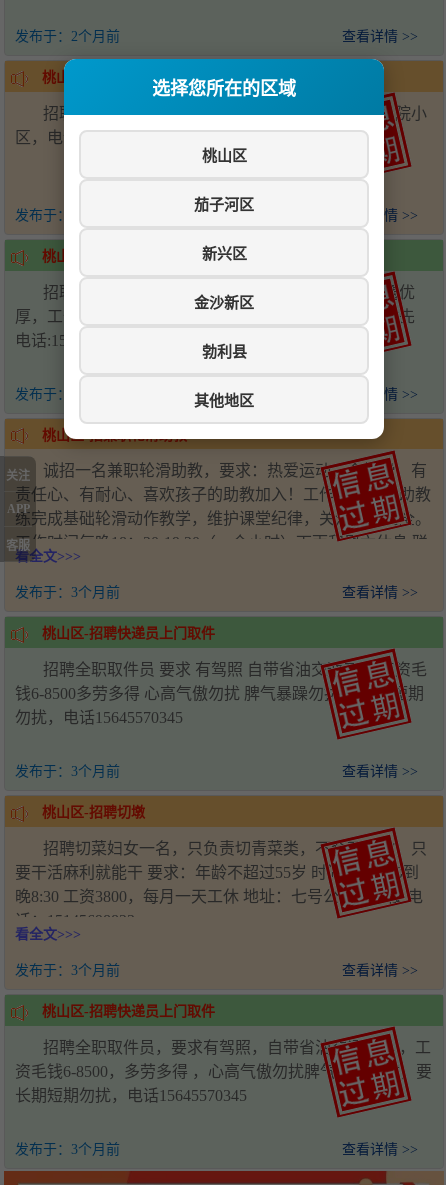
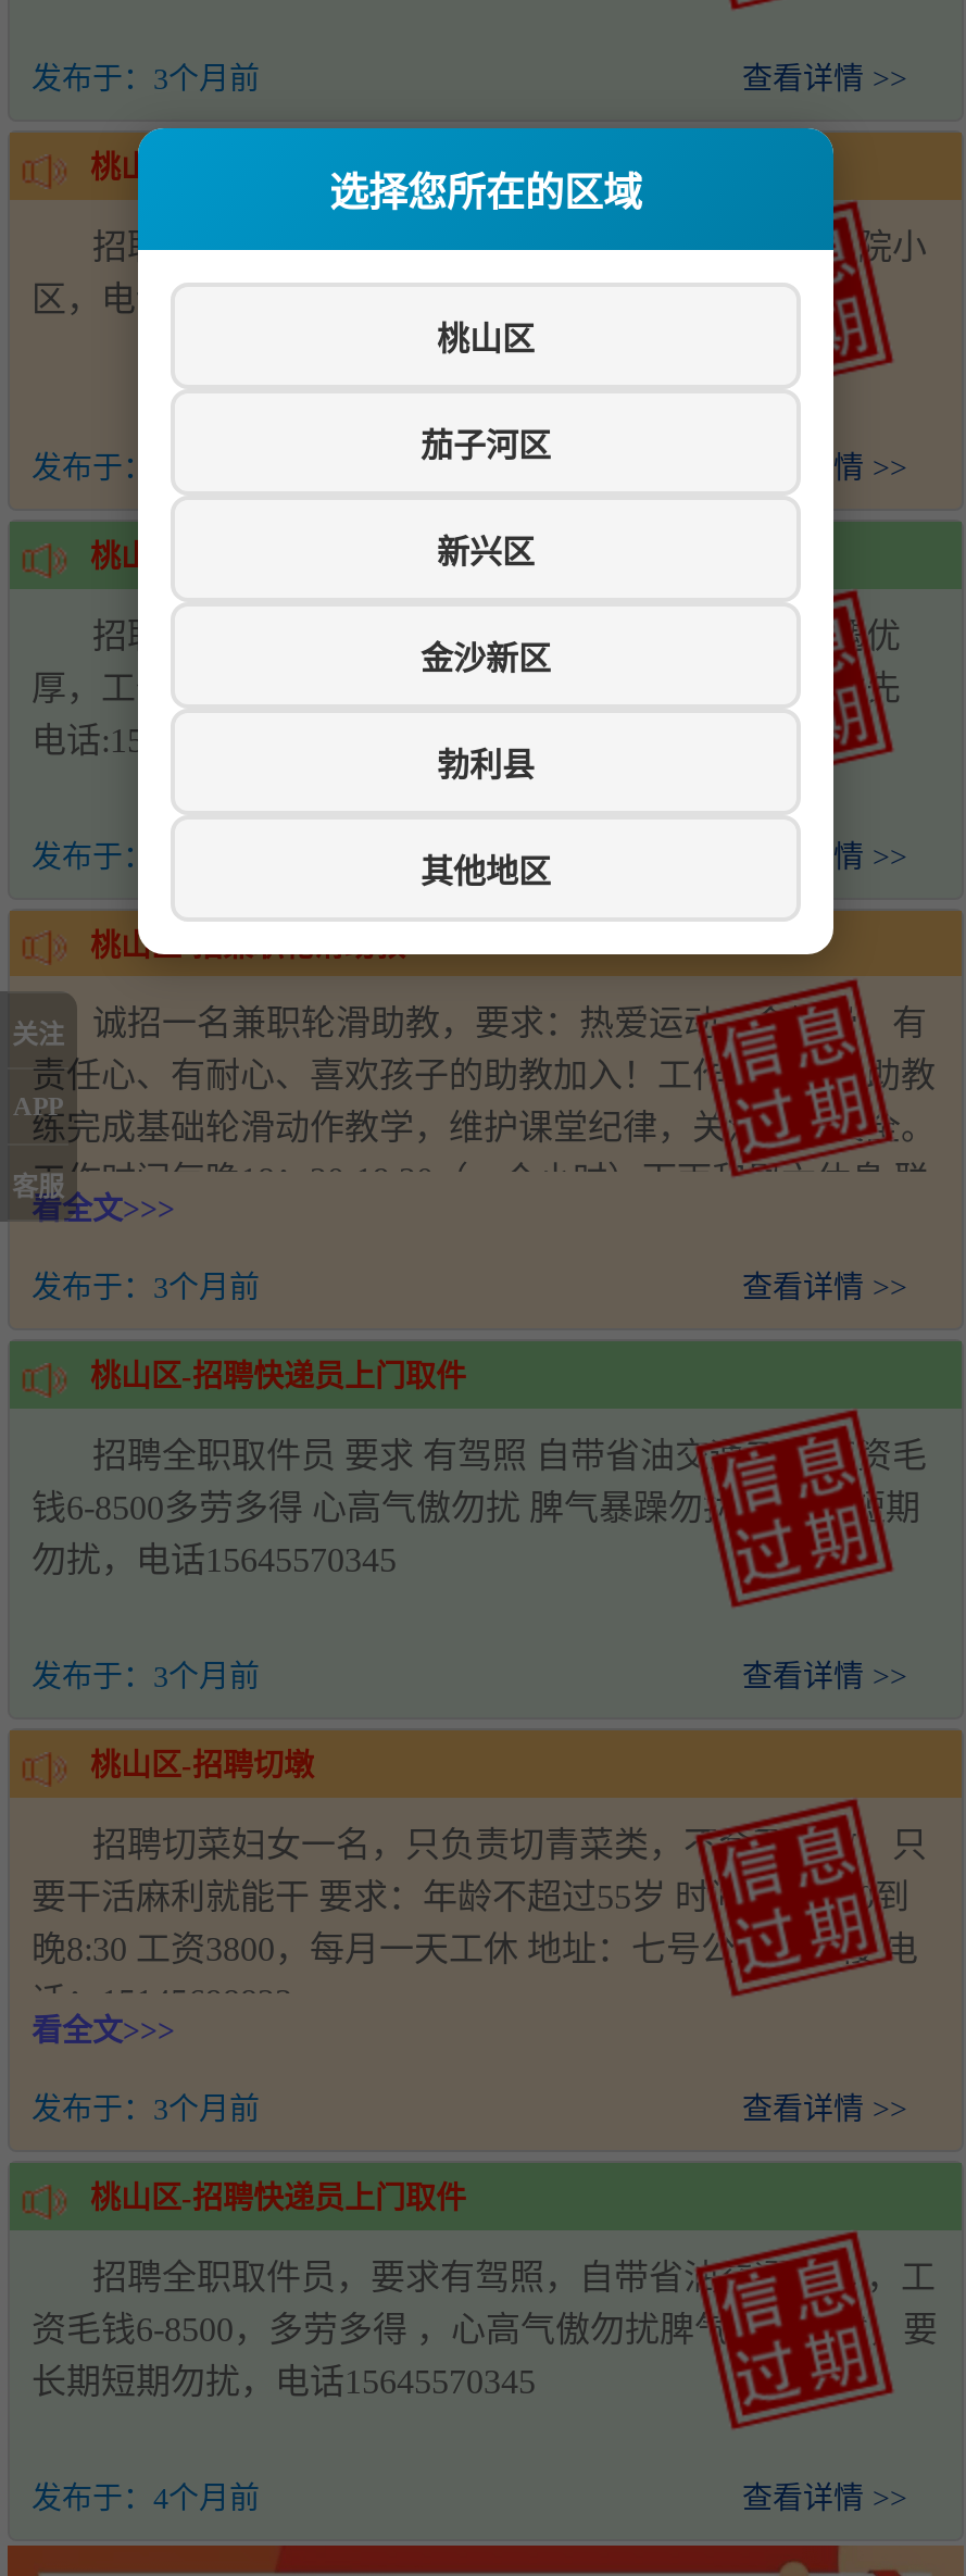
[15,29,120,44] 发布于：2个月前 -> [32,63,260,96] 发布于：3个月前
[15,1142,120,1157] 发布于：3个月前 -> [32,2482,260,2515] 发布于：4个月前

